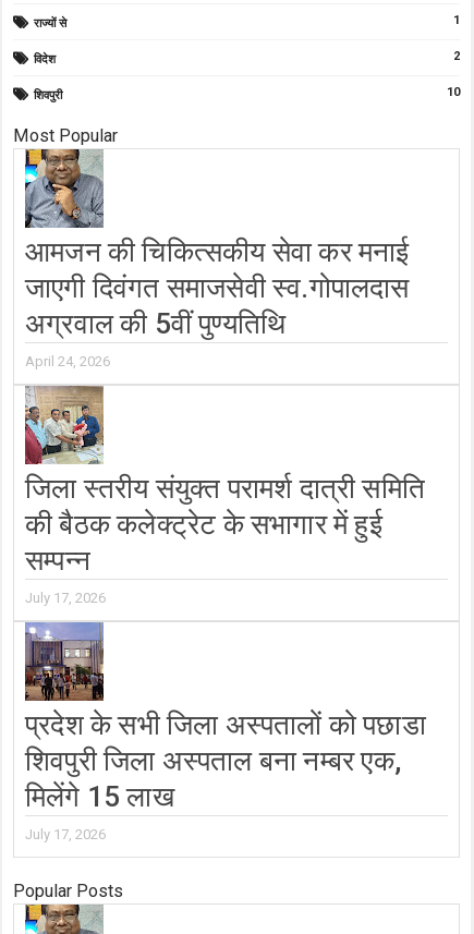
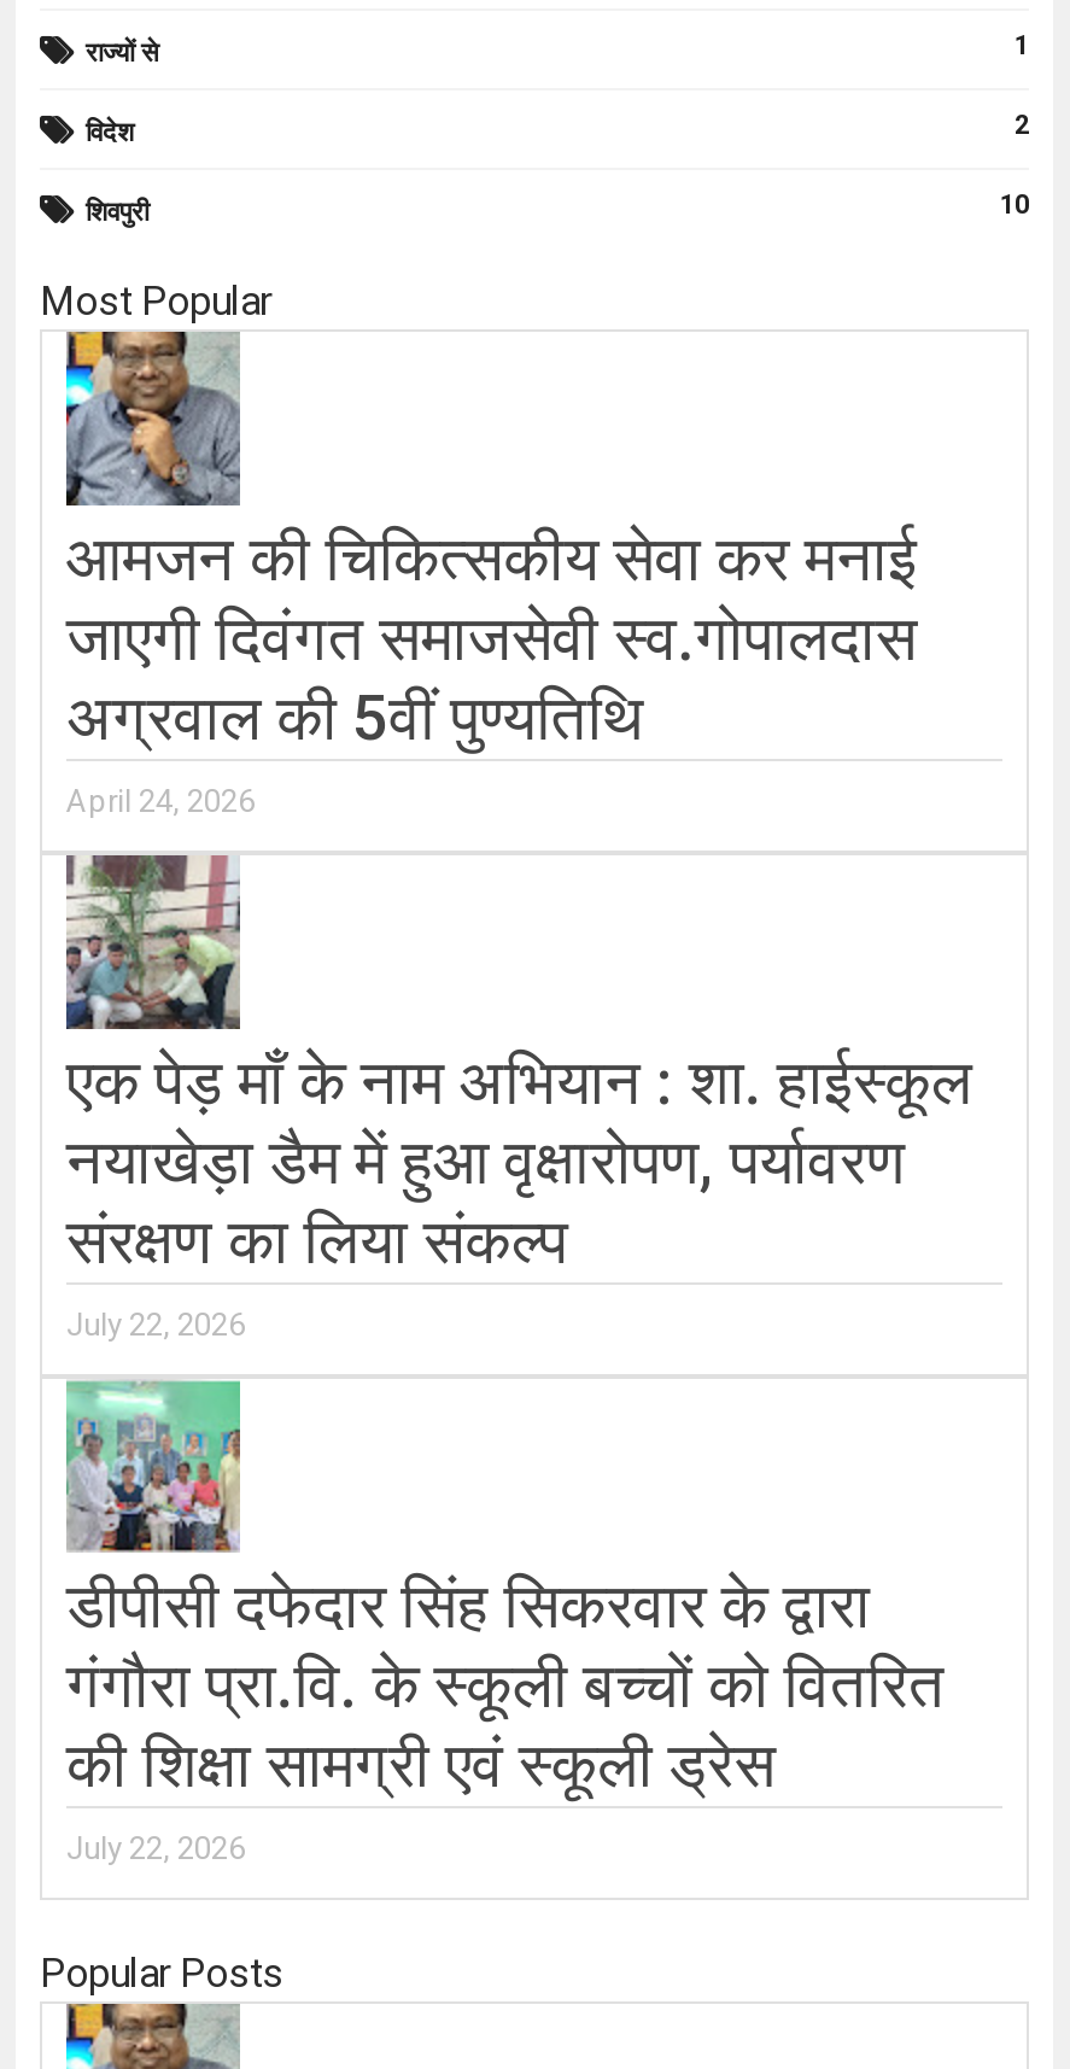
[24,385,425,606] [image] | जिला स्तरीय संयुक्त परामर्श दात्री समिति | की बैठक कलेक्ट्रेट के सभागार में हुई | सम्पन्न | July 17, 2026 -> [64,855,973,1343] [image] | एक पेड़ माँ के नाम अभियान : शा. हाईस्कूल | नयाखेड़ा डैम में हुआ वृक्षारोपण, पर्यावरण | संरक्षण का लिया संकल्प | July 22, 2026
[24,621,426,842] [image] | प्रदेश के सभी जिला अस्पतालों को पछाडा | शिवपुरी जिला अस्पताल बना नम्बर एक, | मिलेंगे 15 लाख | July 17, 2026 -> [64,1379,945,1866] [image] | डीपीसी दफेदार सिंह सिकरवार के द्वारा | गंगौरा प्रा.वि. के स्कूली बच्चों को वितरित | की शिक्षा सामग्री एवं स्कूली ड्रेस | July 22, 2026

